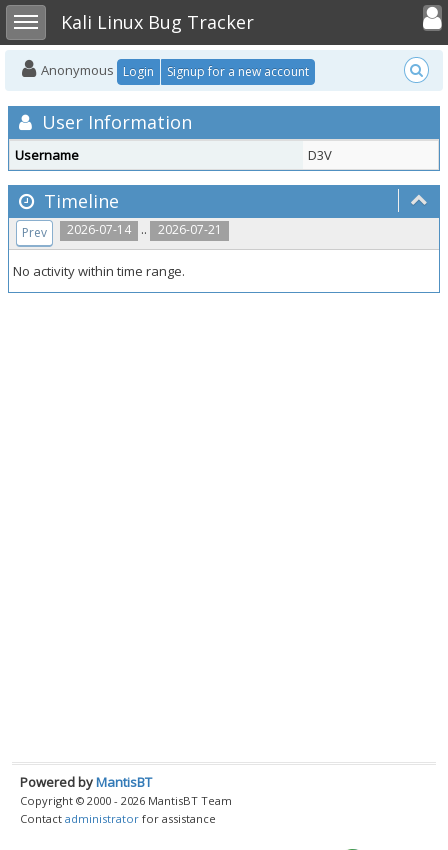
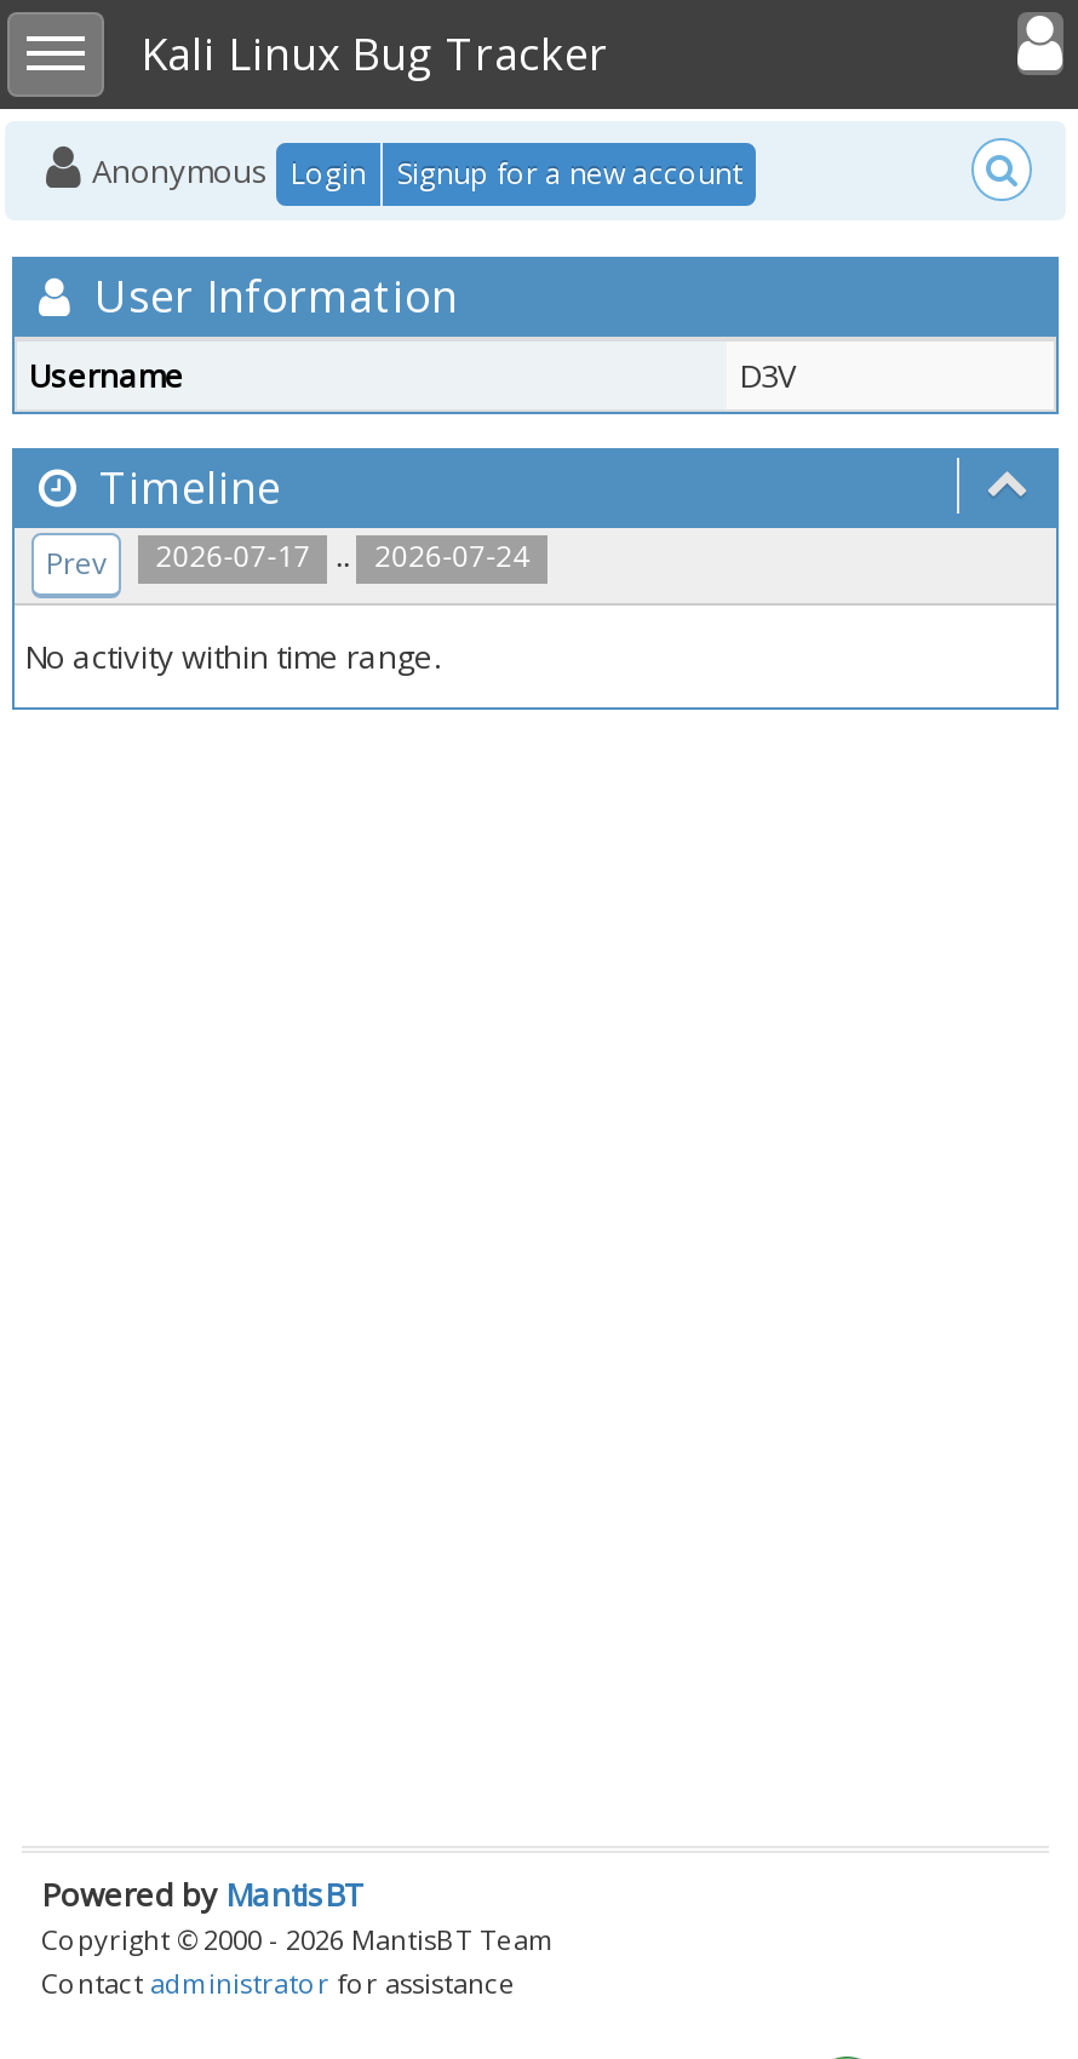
[22,220,222,241] Prev 2026-07-14 .. 2026-07-21 -> [46,533,530,584] Prev 2026-07-17 .. 2026-07-24

